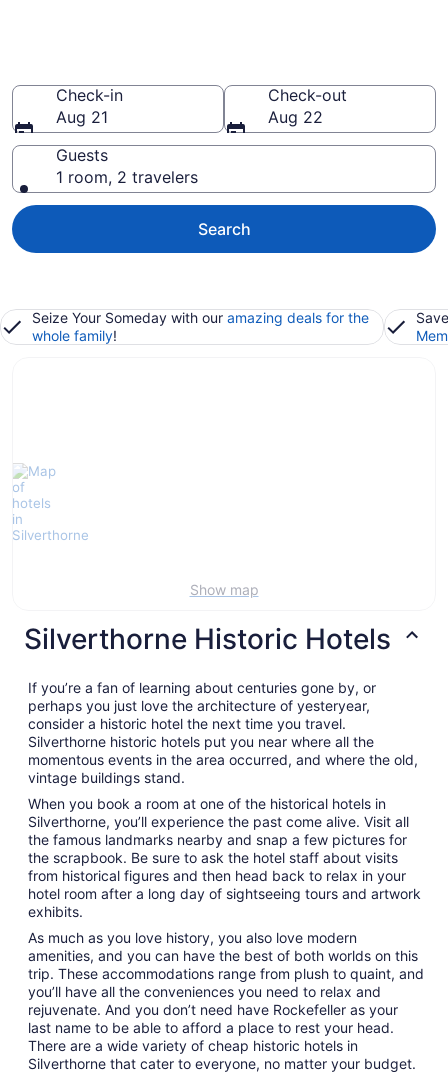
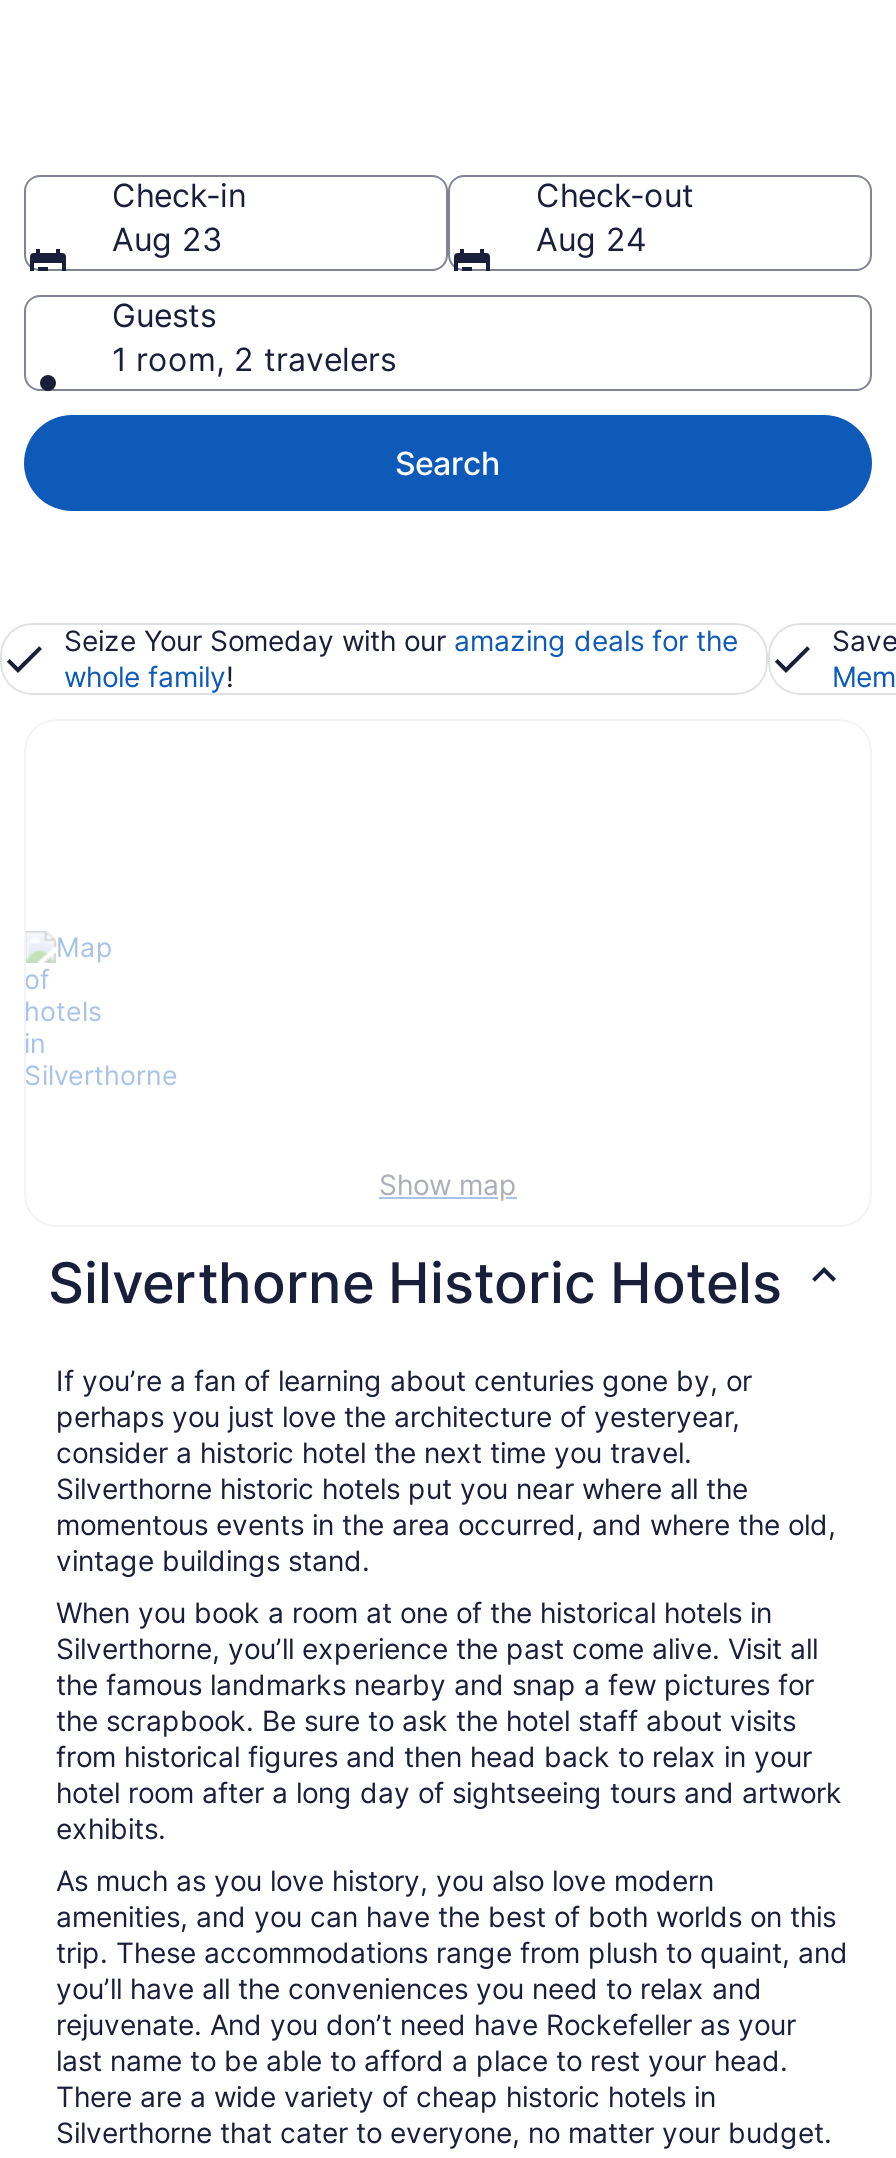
[56,107,108,127] Aug 21 -> [112,219,222,259] Aug 23
[268,107,323,127] Aug 22 -> [536,219,646,259] Aug 24

